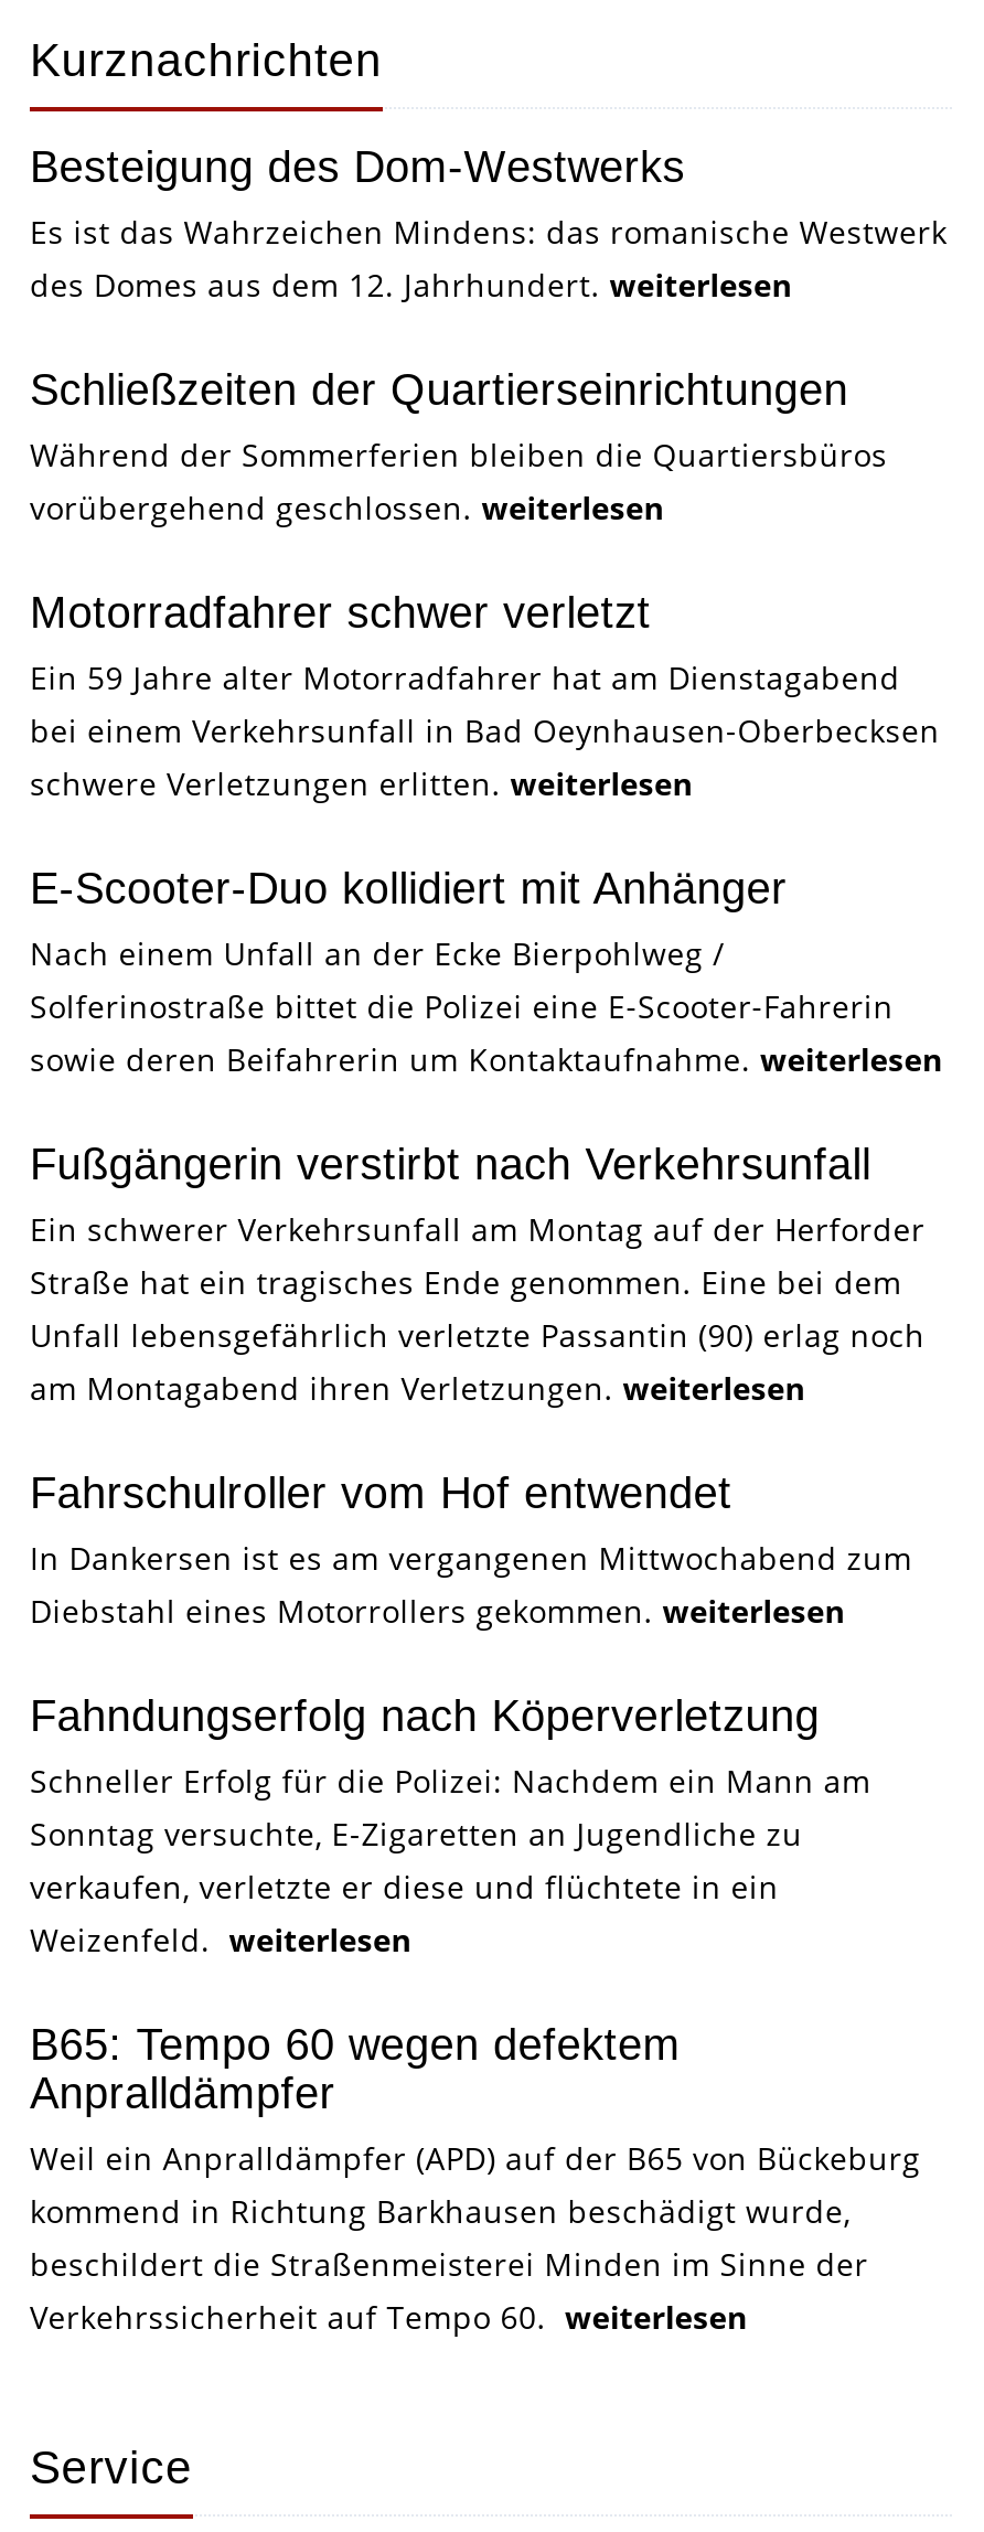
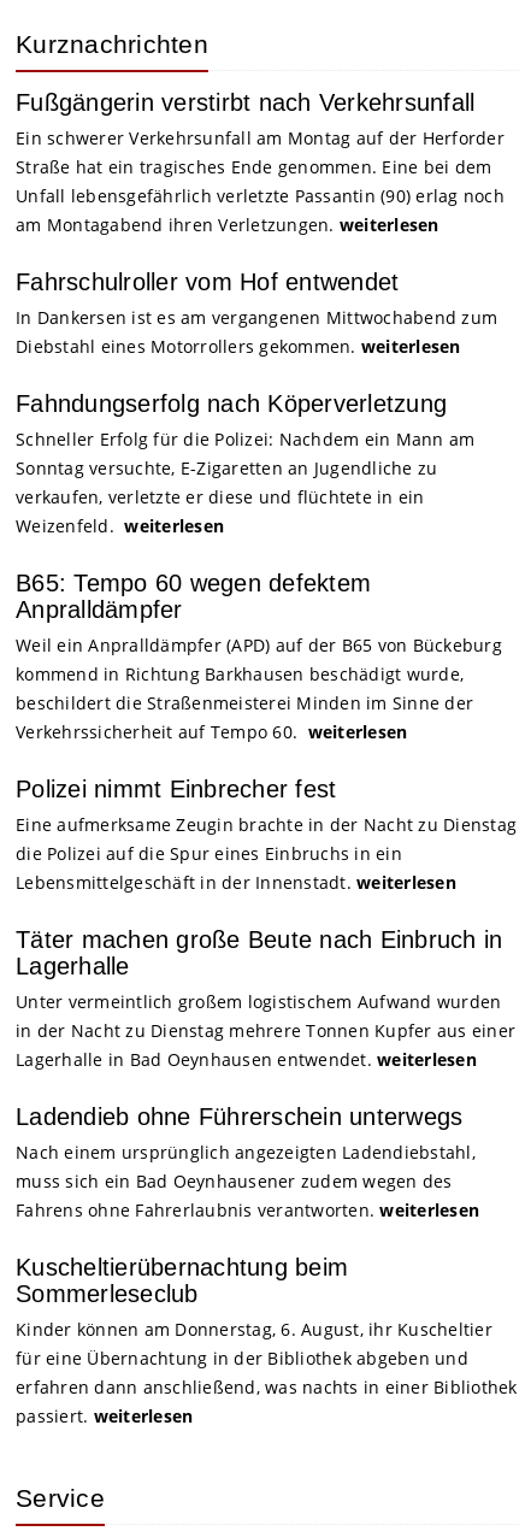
[30,141,947,1079] Besteigung des Dom-Westwerks | Es ist das Wahrzeichen Mindens: das romanische Westwerk | des Domes aus dem 12. Jahrhundert. weiterlesen | Schließzeiten der Quartierseinrichtungen | Während der Sommerferien bleiben die Quartiersbüros | vorübergehend geschlossen. weiterlesen | Motorradfahrer schwer verletzt | Ein 59 Jahre alter Motorradfahrer hat am Dienstagabend | bei einem Verkehrsunfall in Bad Oeynhausen-Oberbecksen | schwere Verletzungen erlitten. weiterlesen | E-Scooter-Duo kollidiert mit Anhänger | Nach einem Unfall an der Ecke Bierpohlweg / | Solferinostraße bittet die Polizei eine E-Scooter-Fahrerin | sowie deren Beifahrerin um Kontaktaufnahme. weiterlesen -> none
moved [30,1139,925,2337] -> [16,89,504,743]: Fußgängerin verstirbt nach Verkehrsunfall | Ein schwerer Verkehrsunfall am Montag auf der Herforder | Straße hat ein tragisches Ende genommen. Eine bei dem | ... | beschildert die Straßenmeisterei Minden im Sinne der | Verkehrssicherheit auf Tempo 60. weiterlesen
none -> [16,775,517,1427] Polizei nimmt Einbrecher fest | Eine aufmerksame Zeugin brachte in der Nacht zu Dienstag | die Polizei auf die Spur eines Einbruchs in ein | Lebensmittelgeschäft in der Innenstadt. weiterlesen | Täter machen große Beute nach Einbruch in | Lagerhalle | Unter vermeintlich großem logistischem Aufwand wurden | in der Nacht zu Dienstag mehrere Tonnen Kupfer aus einer | Lagerhalle in Bad Oeynhausen entwendet. weiterlesen | Ladendieb ohne Führerschein unterwegs | Nach einem ursprünglich angezeigten Ladendiebstahl, | muss sich ein Bad Oeynhausener zudem wegen des | Fahrens ohne Fahrerlaubnis verantworten. weiterlesen | Kuscheltierübernachtung beim | Sommerleseclub | Kinder können am Donnerstag, 6. August, ihr Kuscheltier | für eine Übernachtung in der Bibliothek abgeben und | erfahren dann anschließend, was nachts in einer Bibliothek | passiert. weiterlesen

